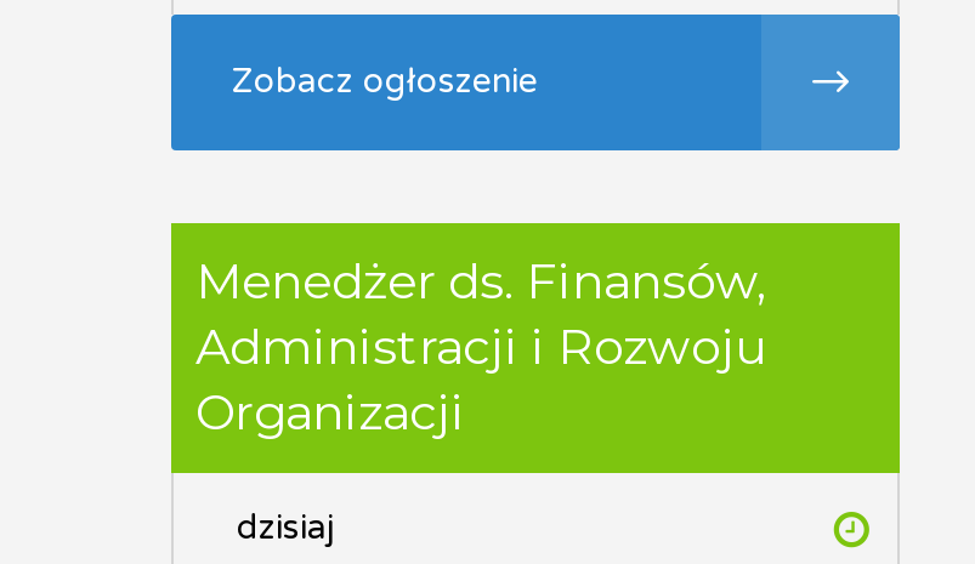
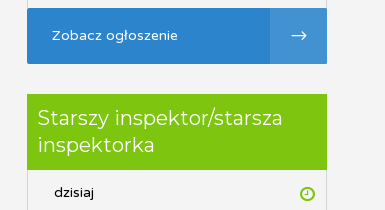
[195,252,766,441] Menedżer ds. Finansów, | Administracji i Rozwoju | Organizacji -> [37,106,283,157] Starszy inspektor/starsza | inspektorka

